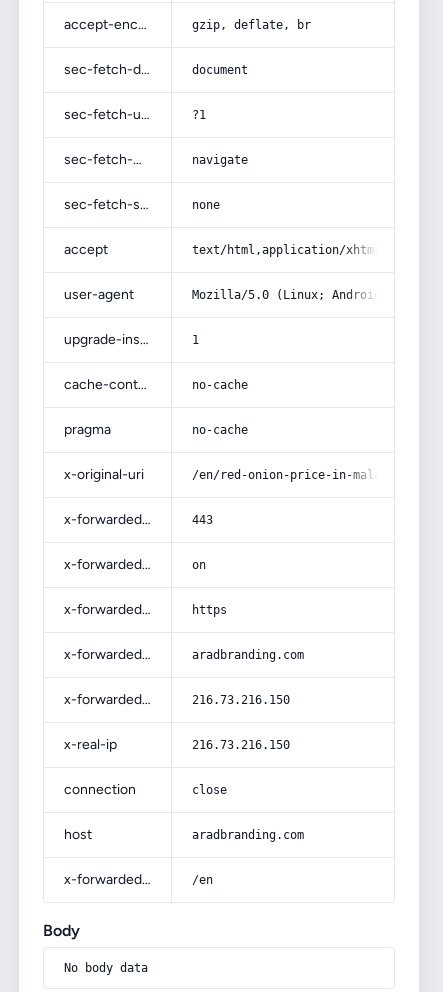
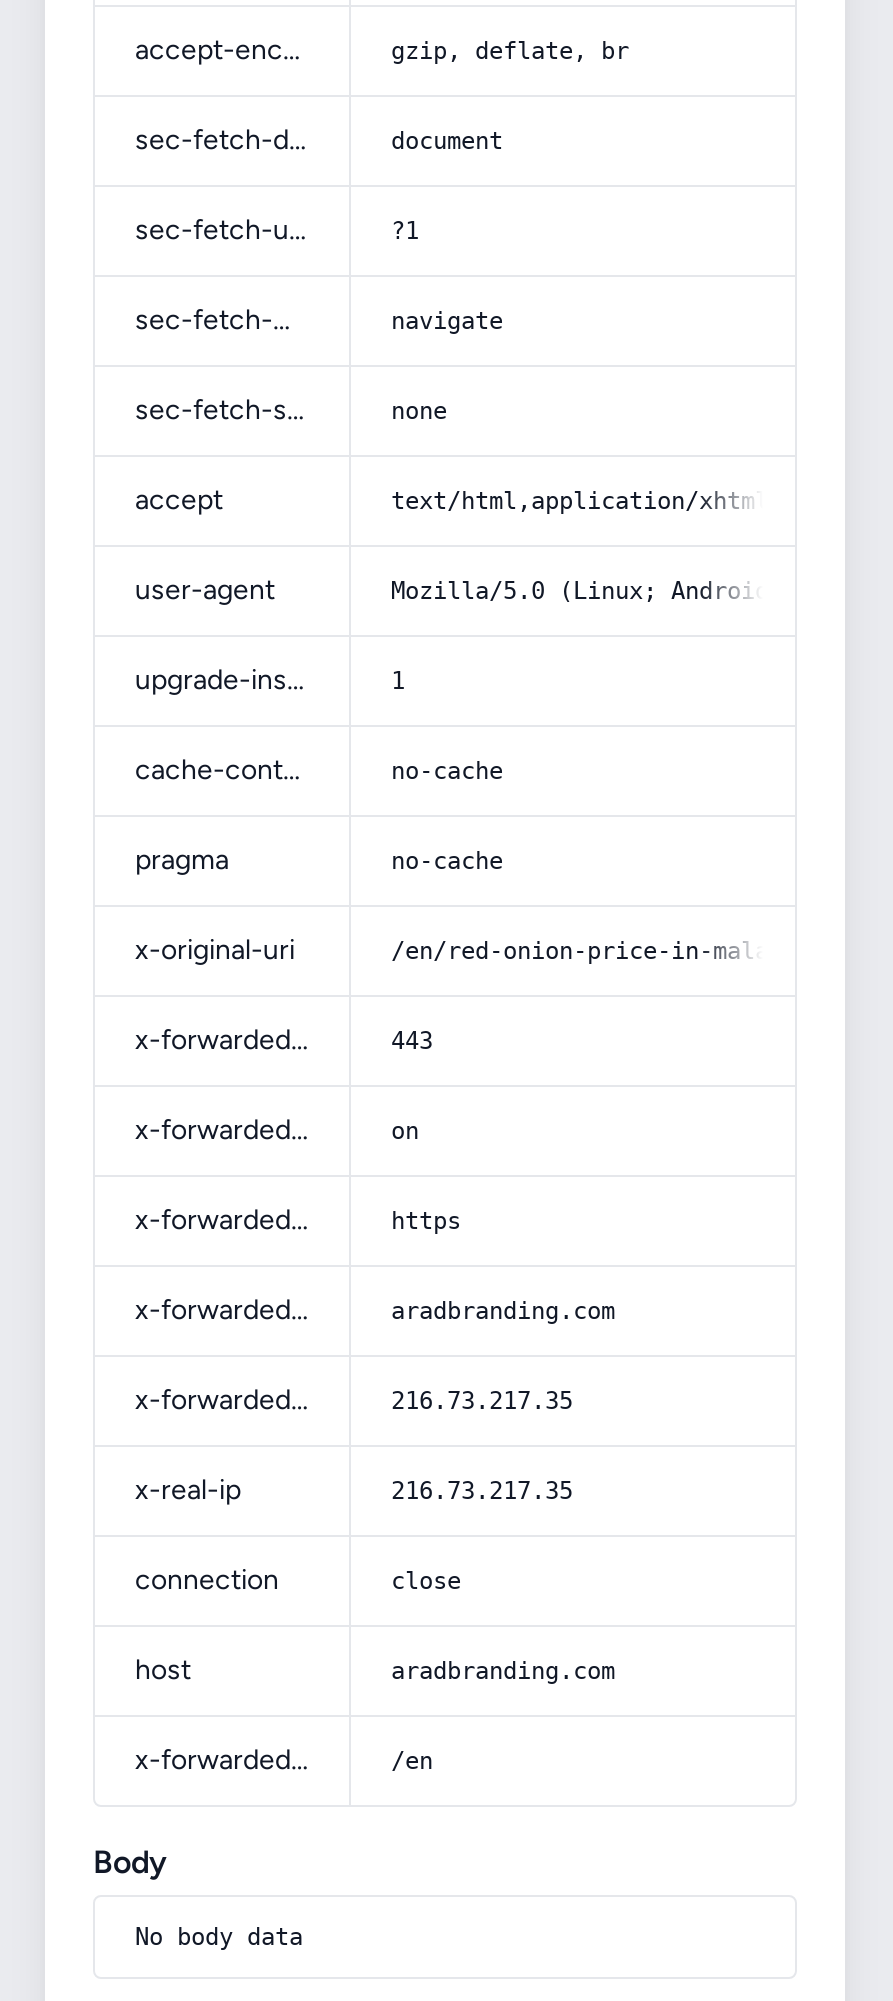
[192,693,290,707] 216.73.216.150 -> [391,1387,573,1415] 216.73.217.35
[192,738,290,752] 216.73.216.150 -> [391,1477,573,1505] 216.73.217.35

